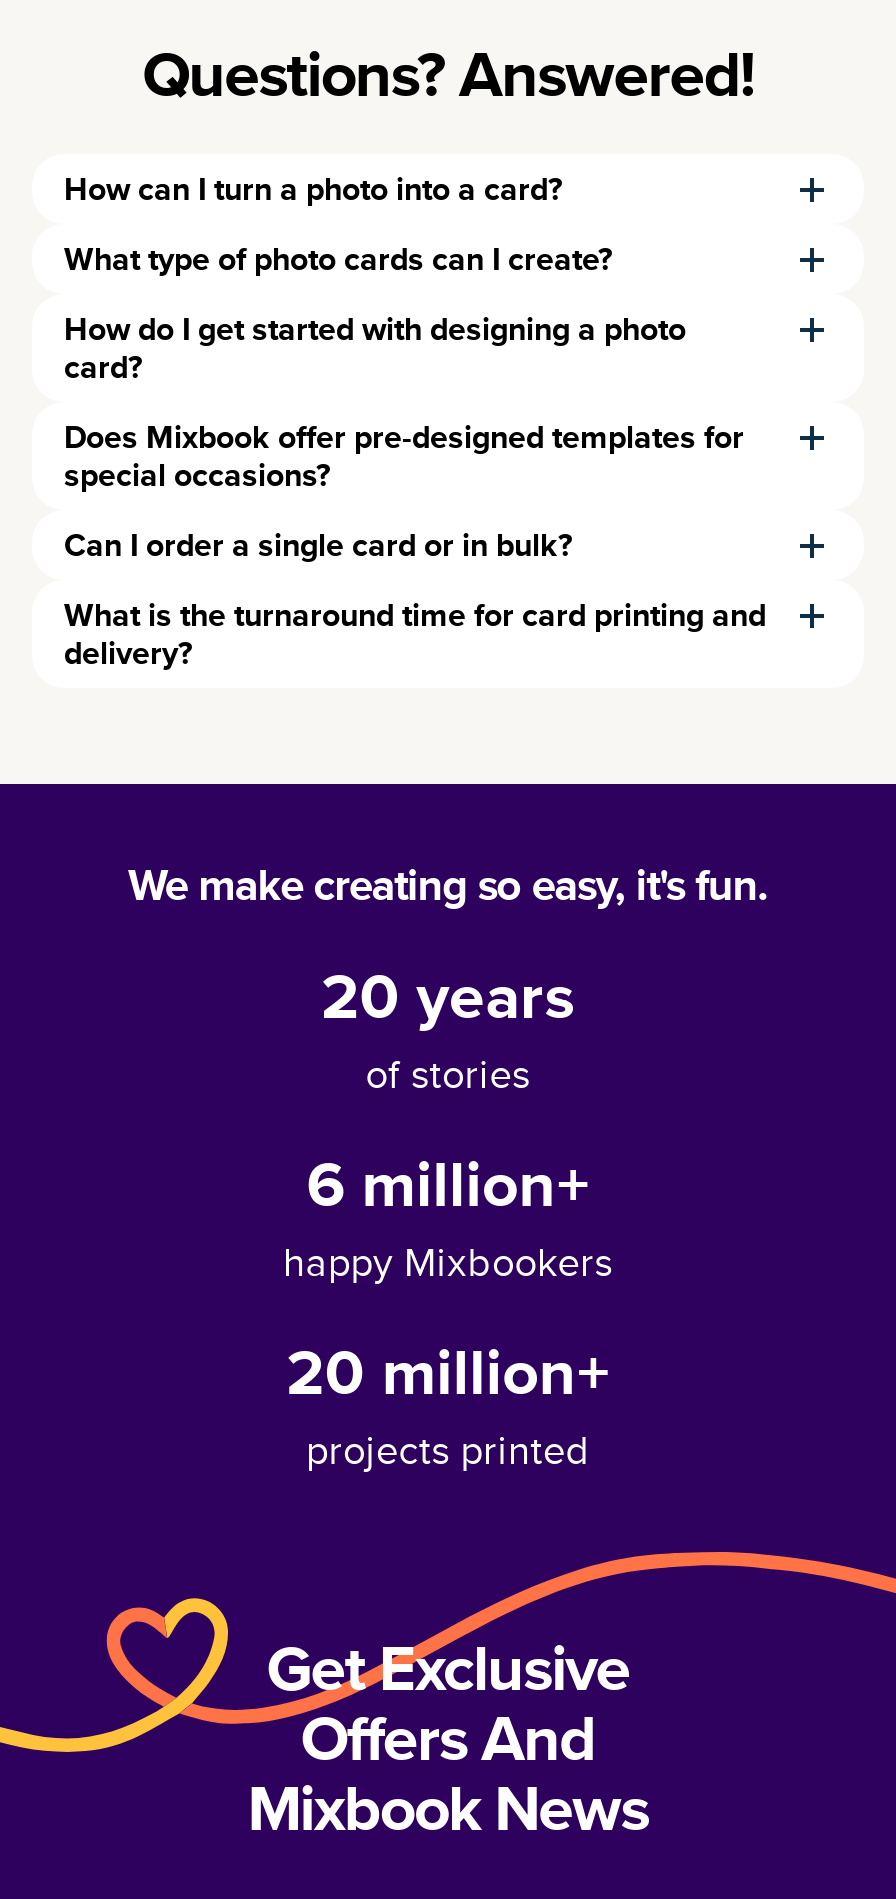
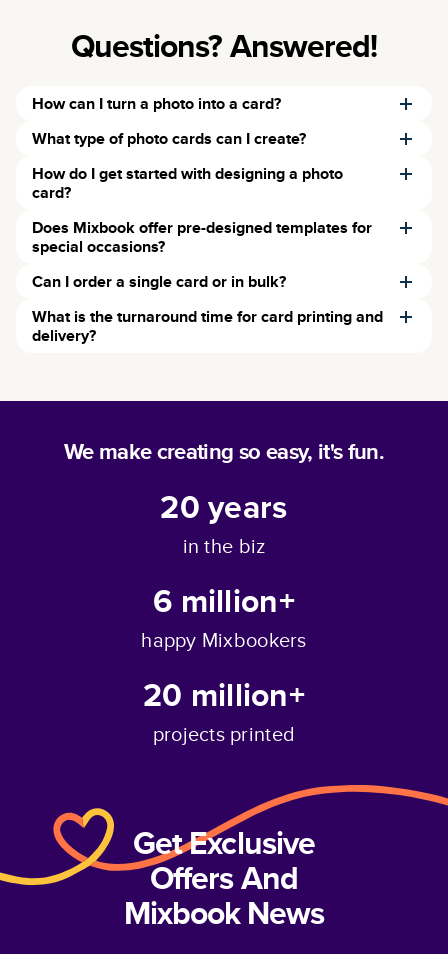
[365,1044,531,1102] of stories -> [183,531,265,560] in the biz

